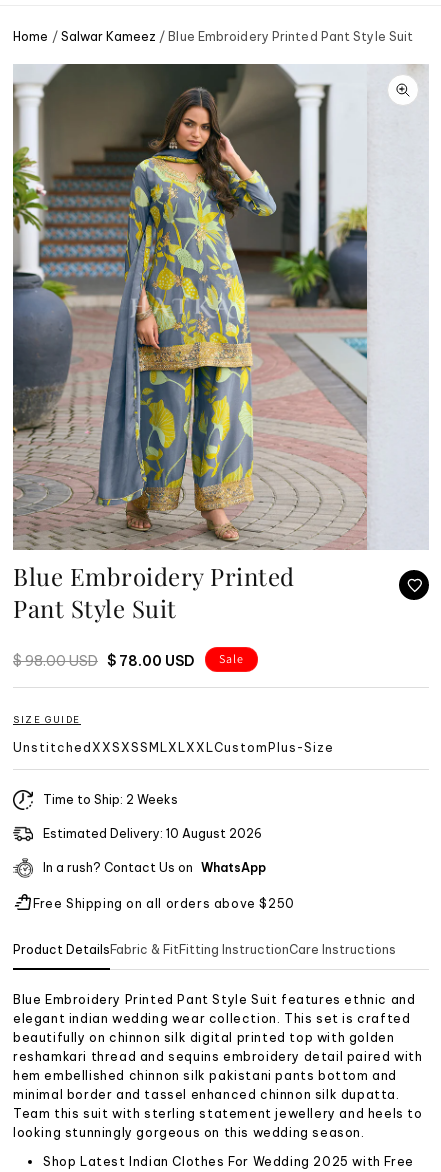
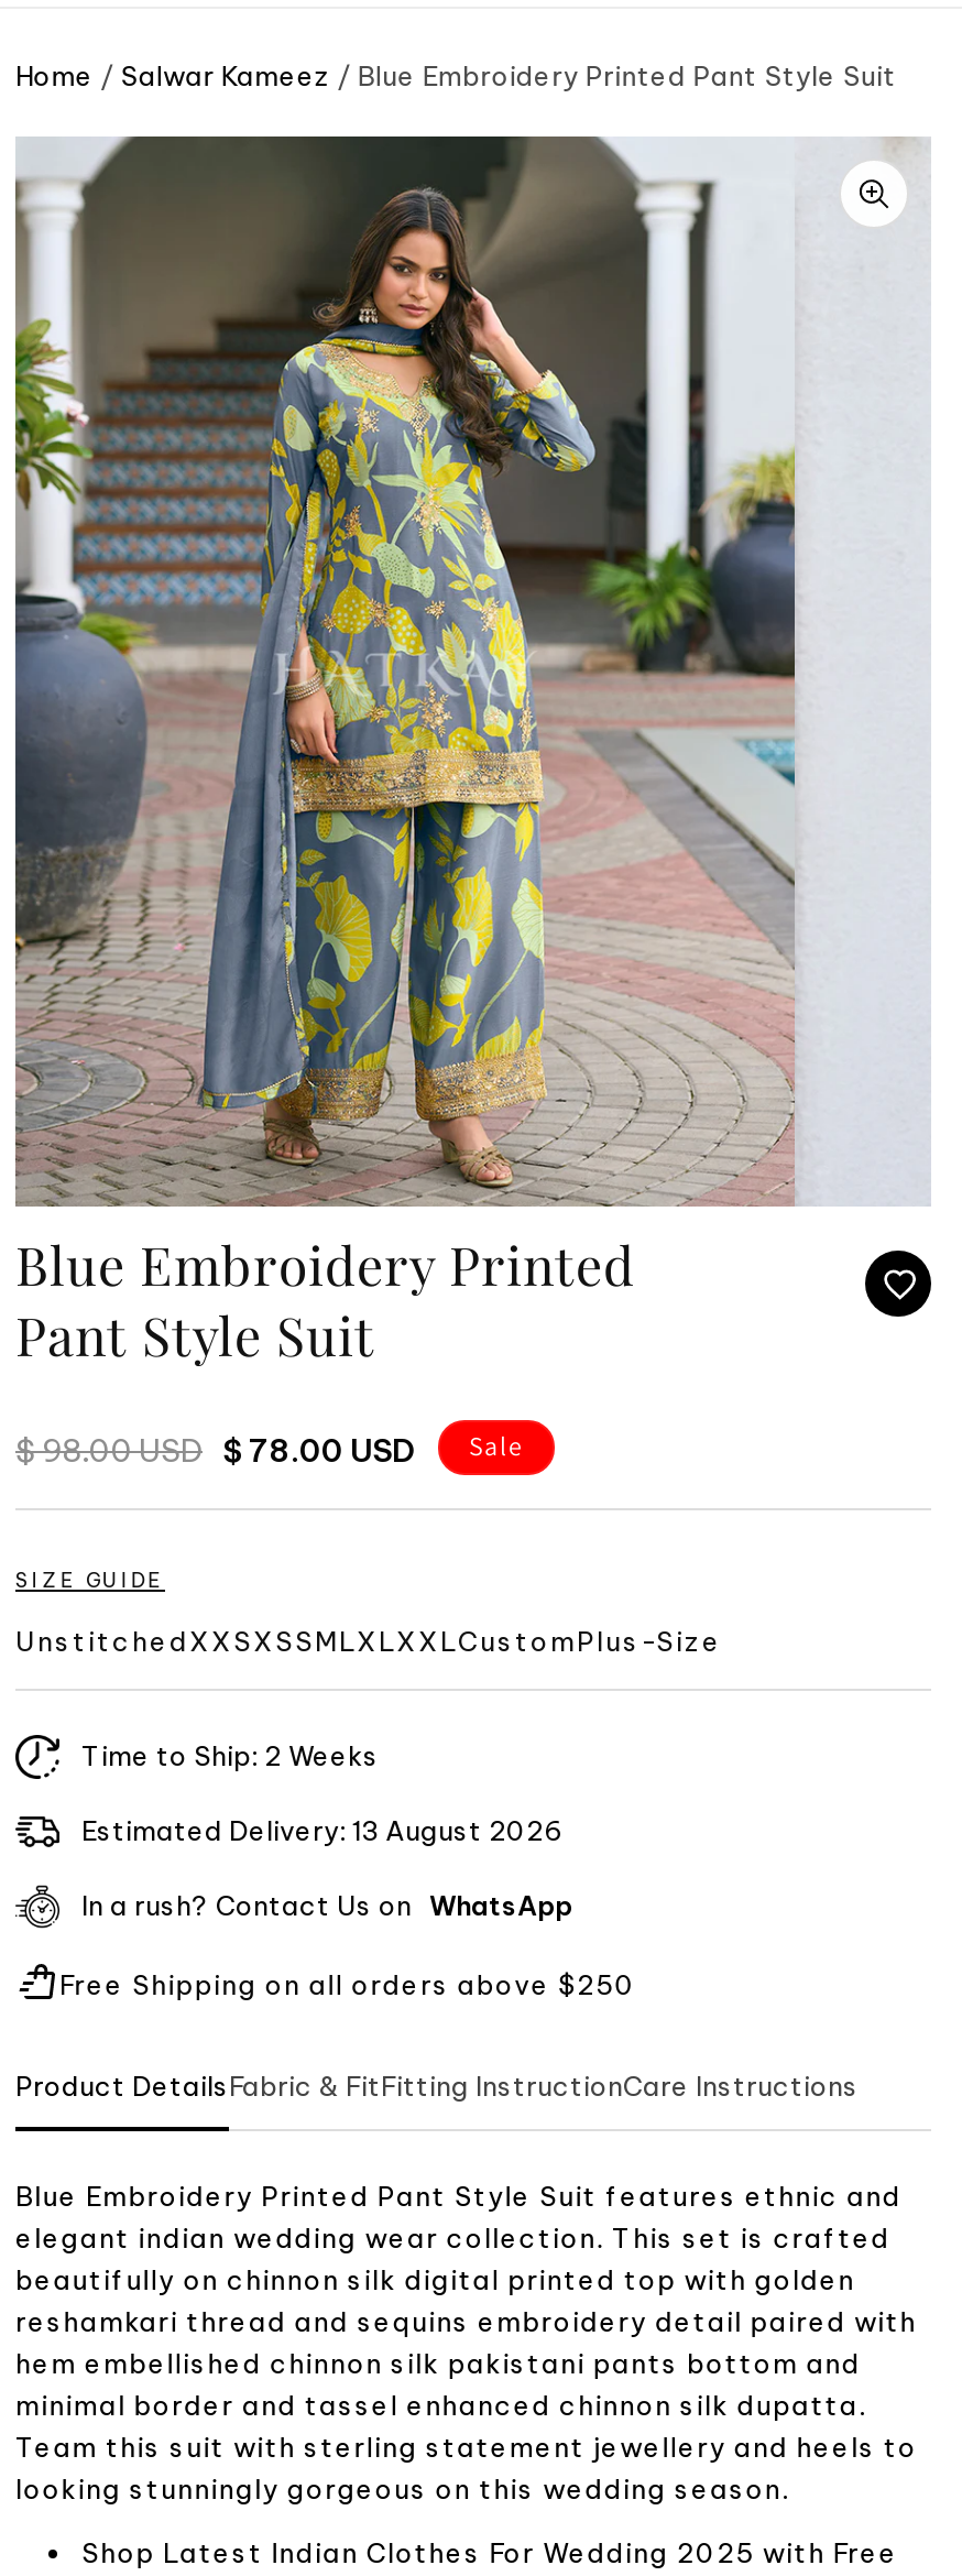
[43,826,262,841] Estimated Delivery: 10 August 2026 -> [81,1814,561,1847] Estimated Delivery: 13 August 2026

